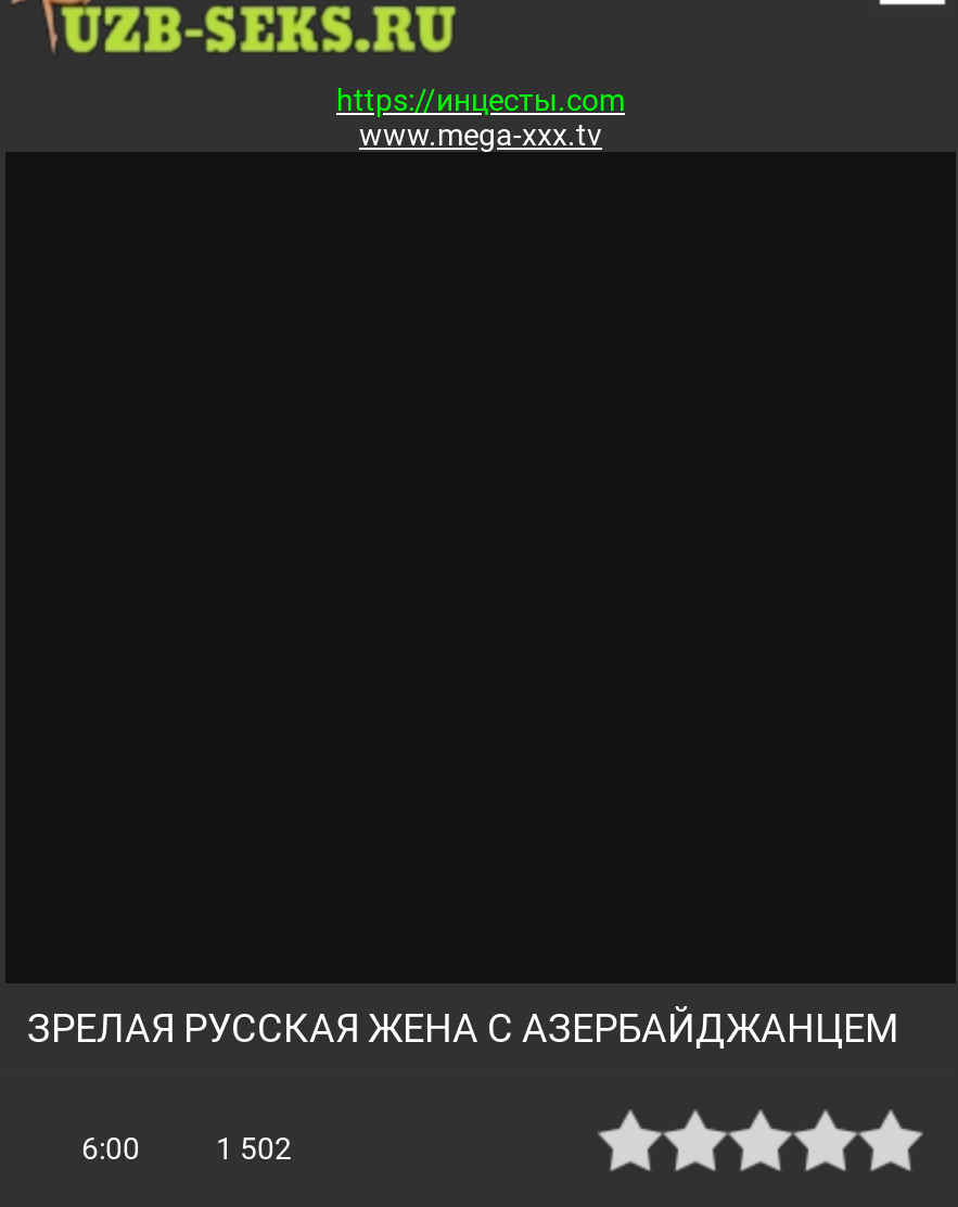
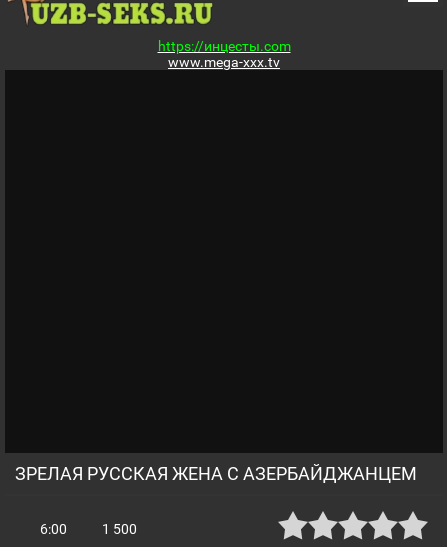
[216,1131,292,1166] 1 502 -> [102,521,137,537] 1 500

